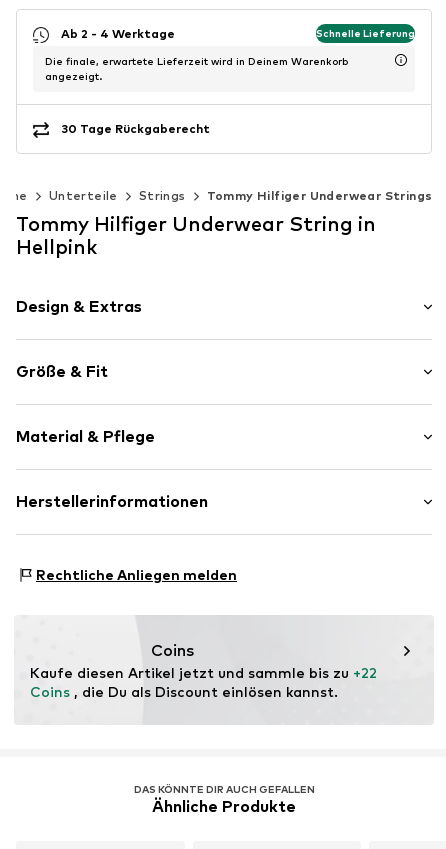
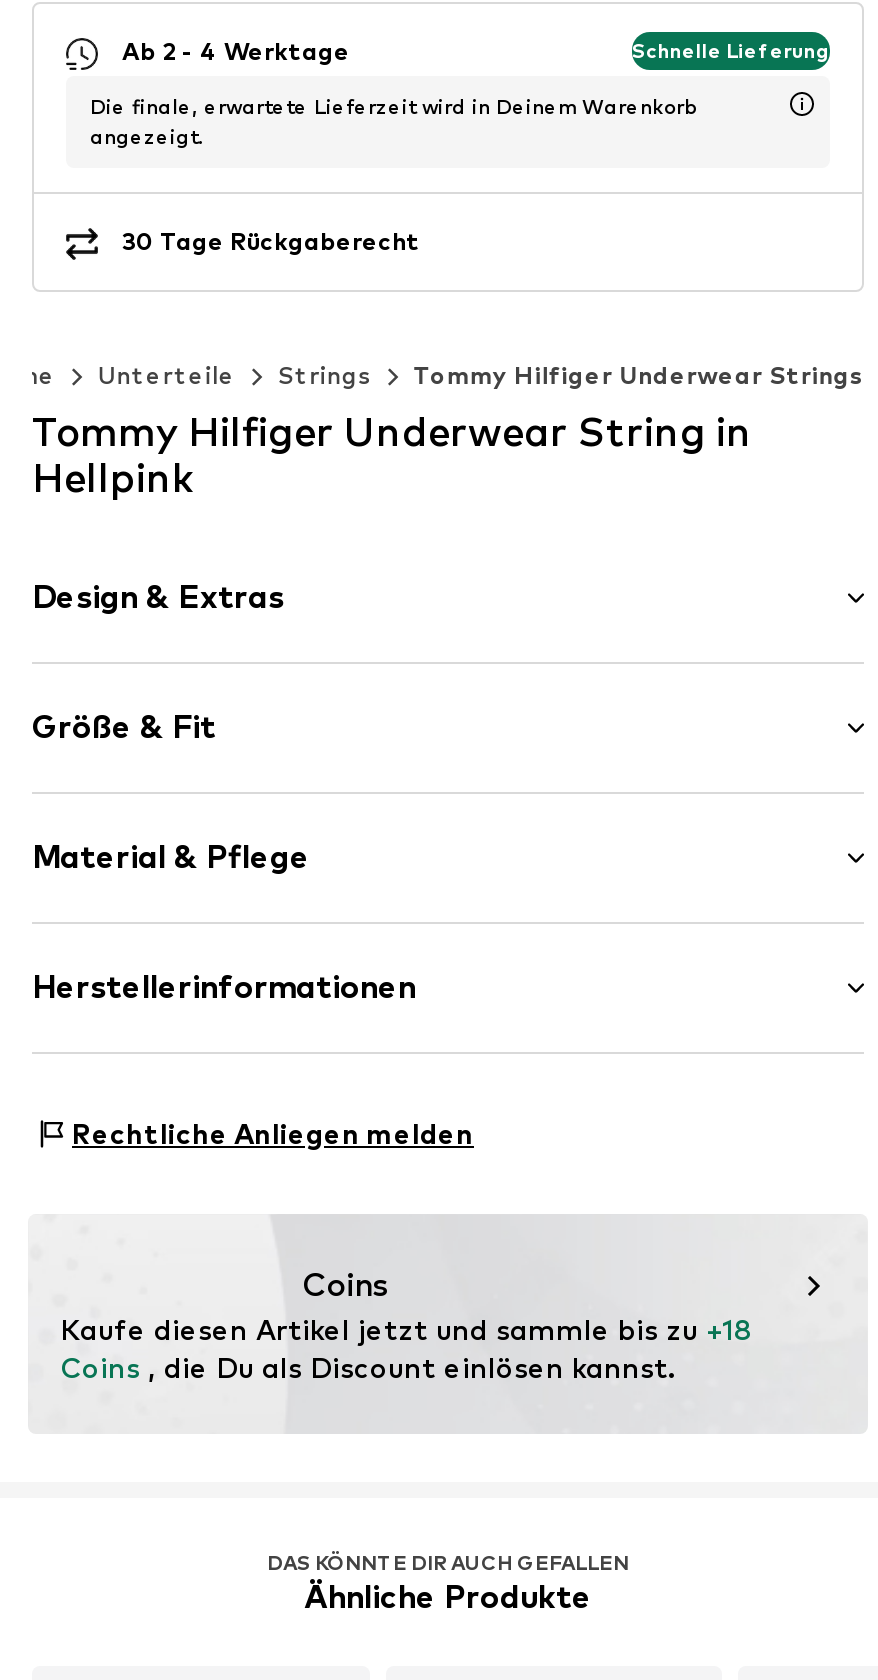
[30,664,377,681] Kaufe diesen Artikel jetzt und sammle bis zu +22 -> [60,1311,752,1345] Kaufe diesen Artikel jetzt und sammle bis zu +18

